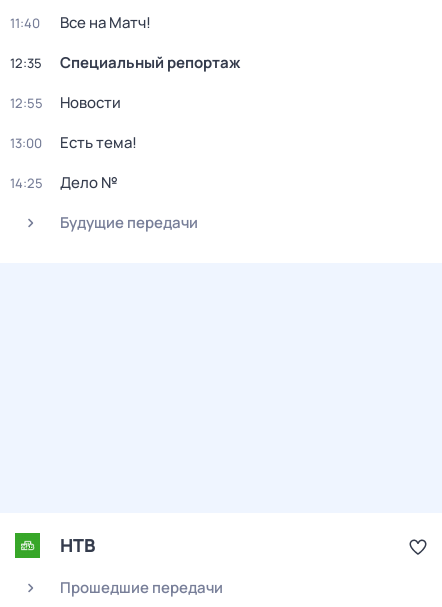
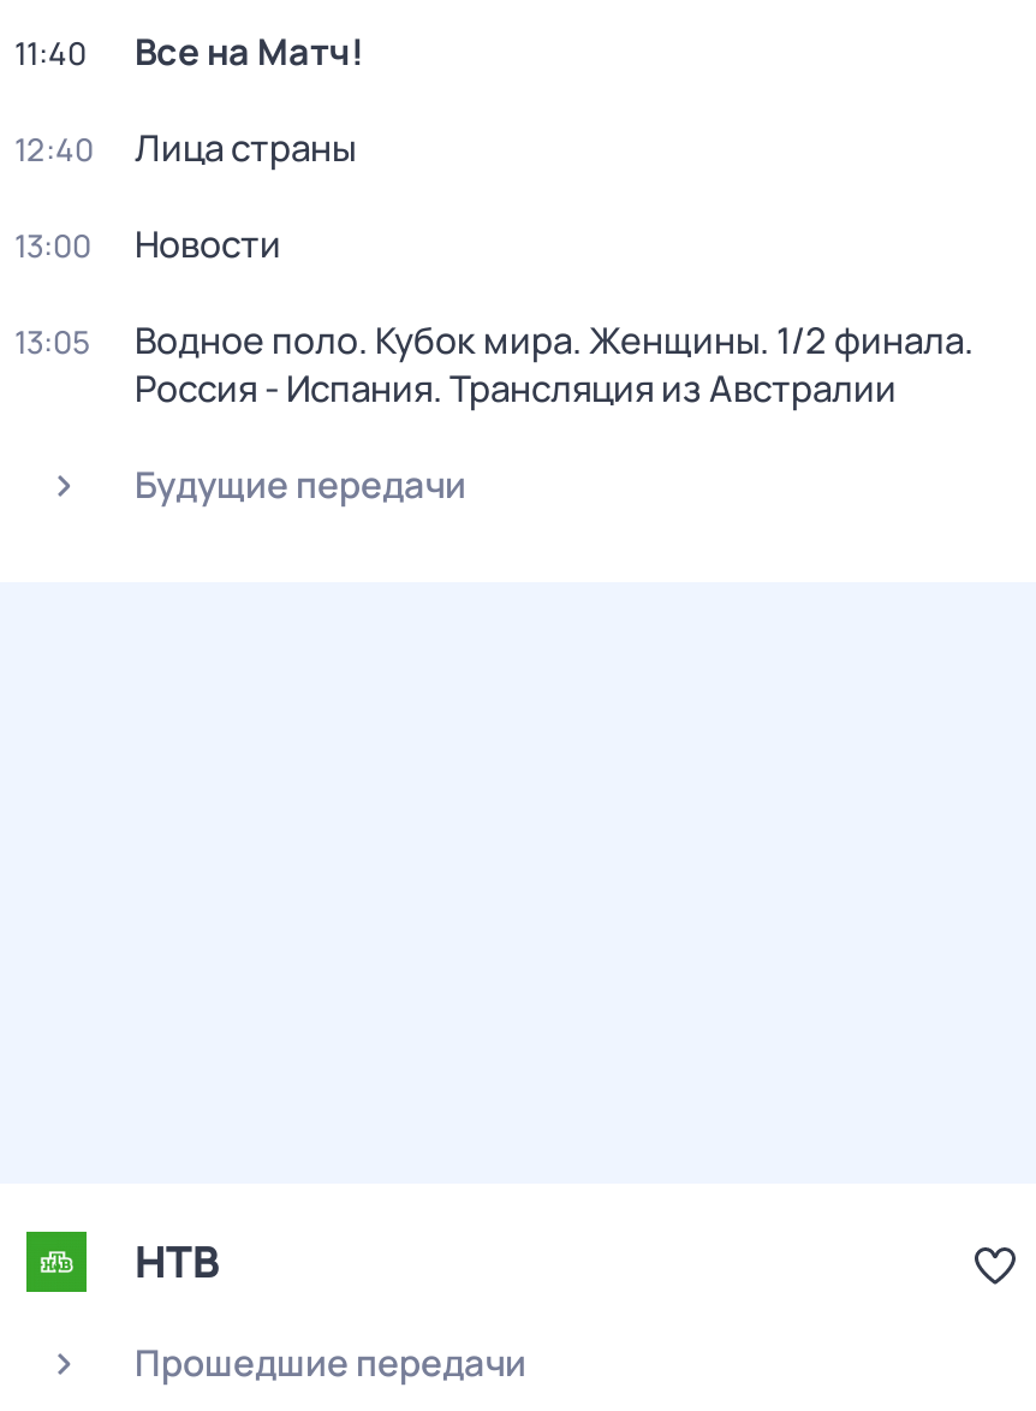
[10,52,240,73] 12:35 | Специальный репортаж -> [14,123,356,173] 12:40 | Лица страны
[10,92,121,113] 12:55 Новости -> [14,219,281,269] 13:00 Новости
[10,132,137,193] 13:00 | Есть тема! | 14:25 | Дело № -> [14,315,974,414] 13:05 | Водное поло. Кубок мира. Женщины. 1/2 финала. | Россия - Испания. Трансляция из Австралии

